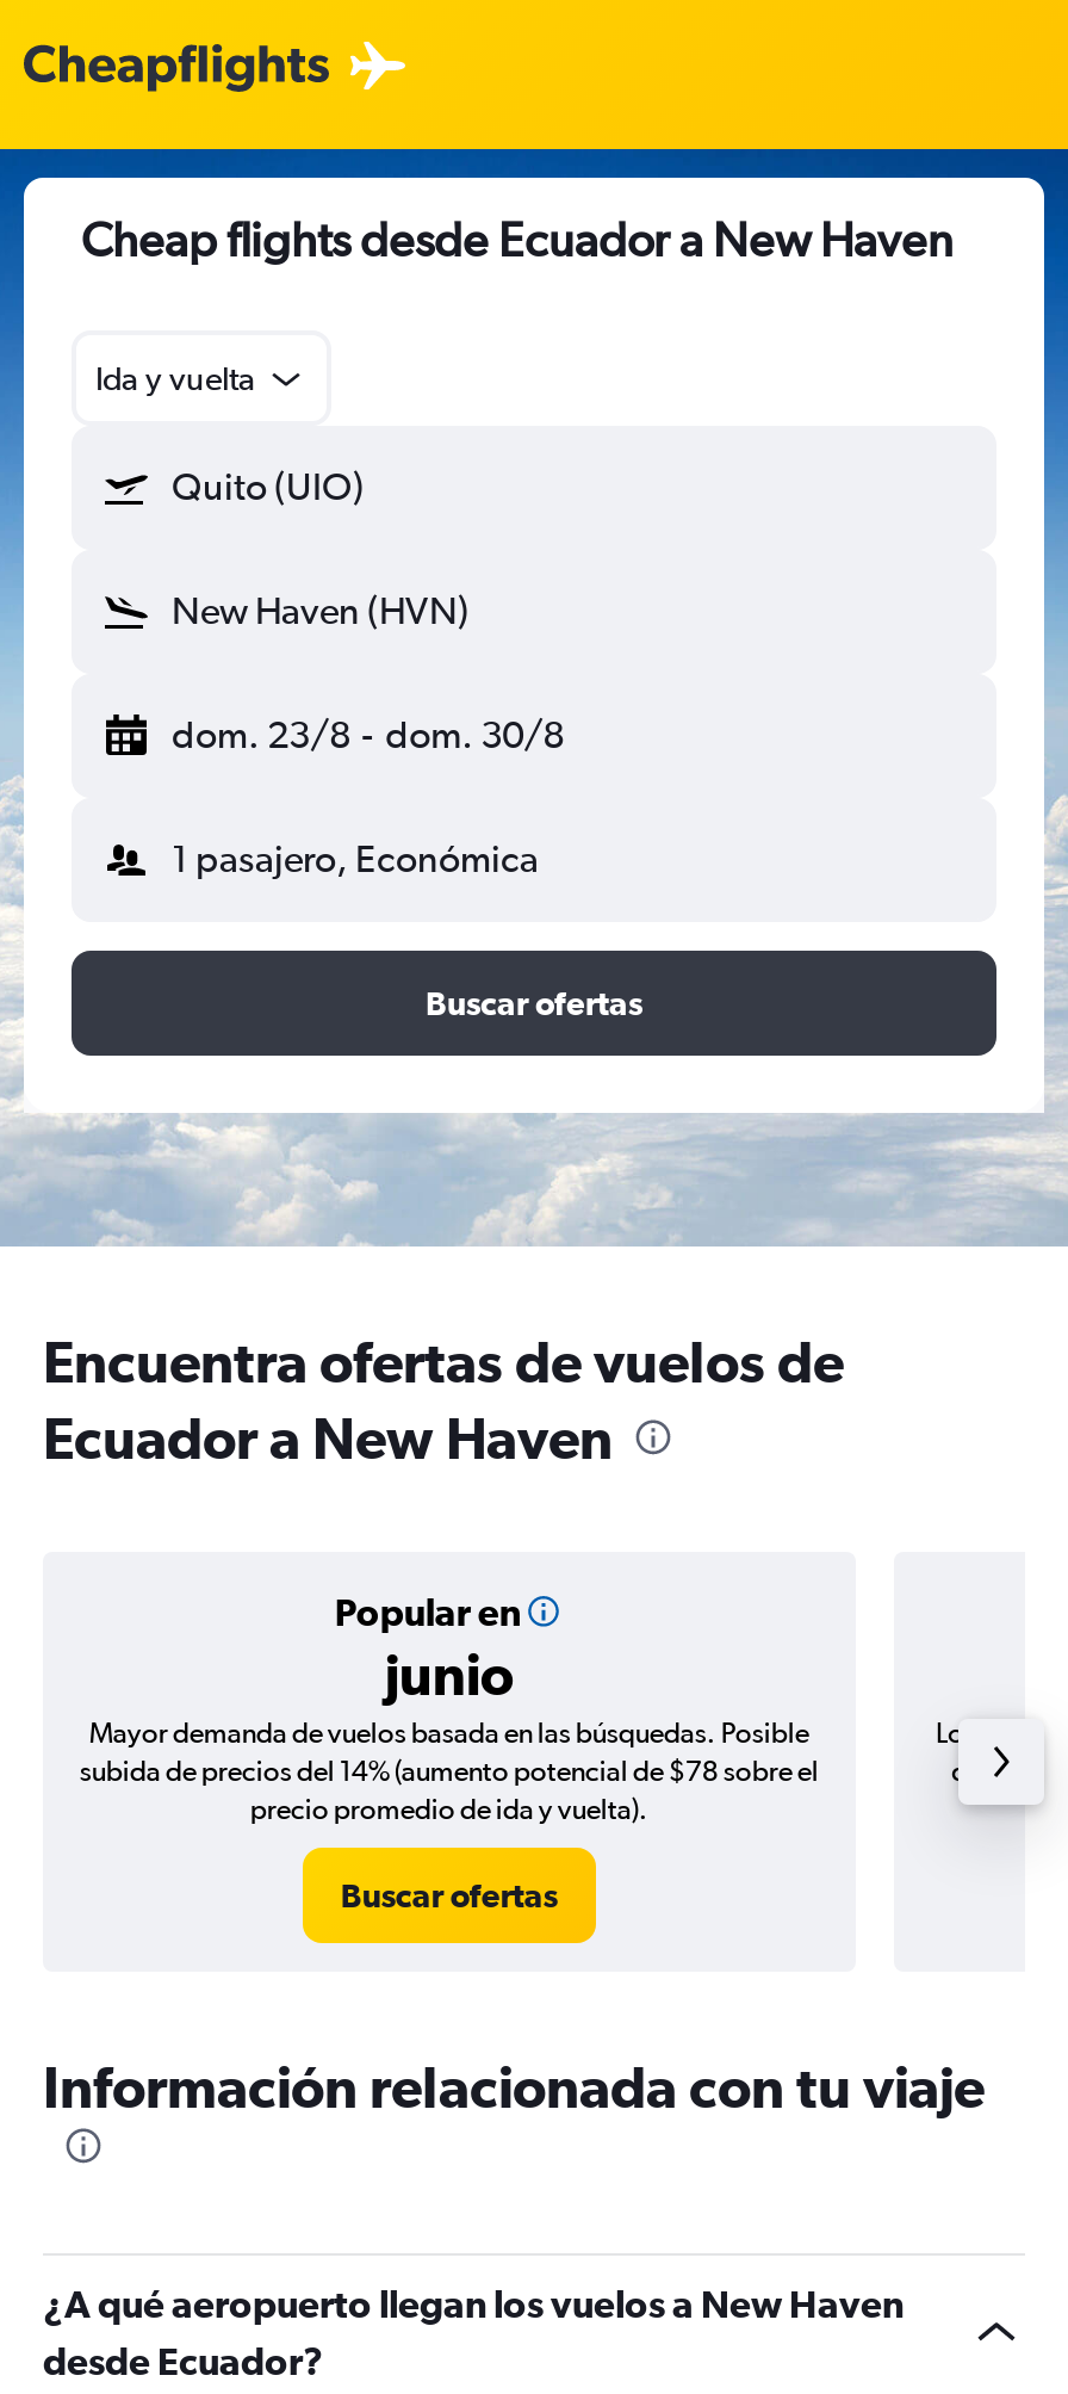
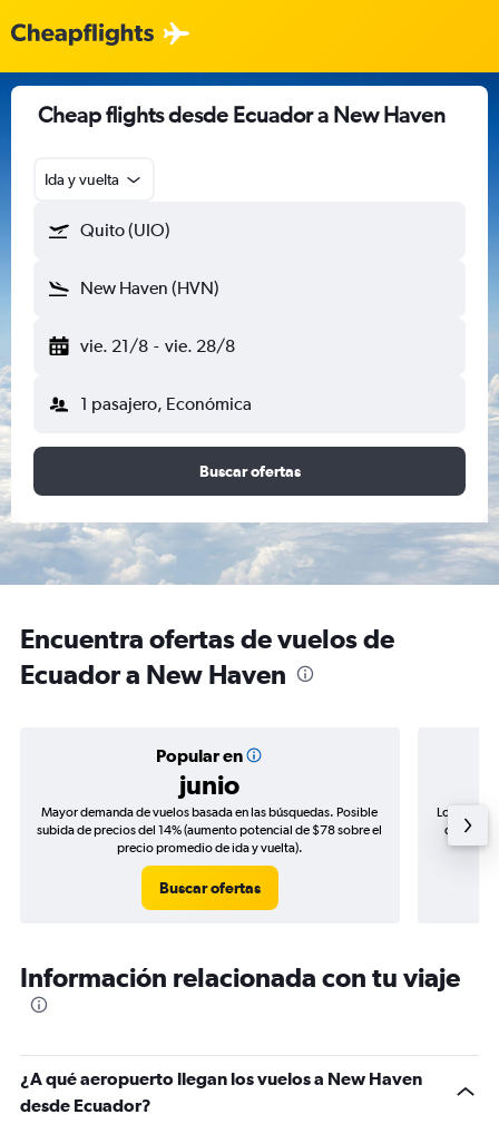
[172,712,564,757] dom. 23/8 - dom. 30/8 -> [80,335,235,356] vie. 21/8 - vie. 28/8

